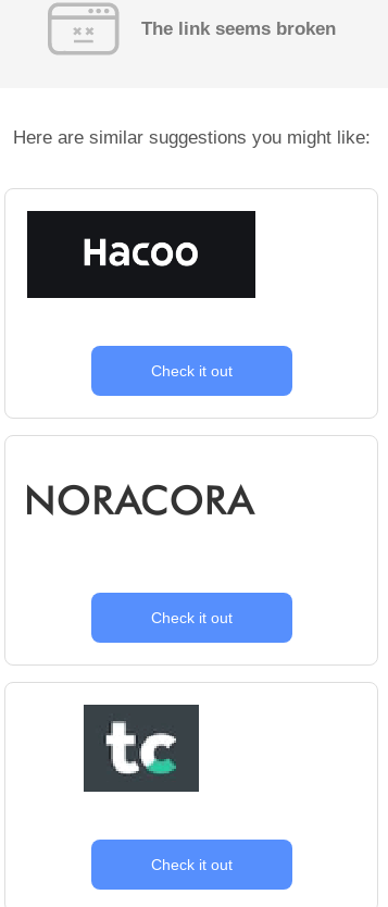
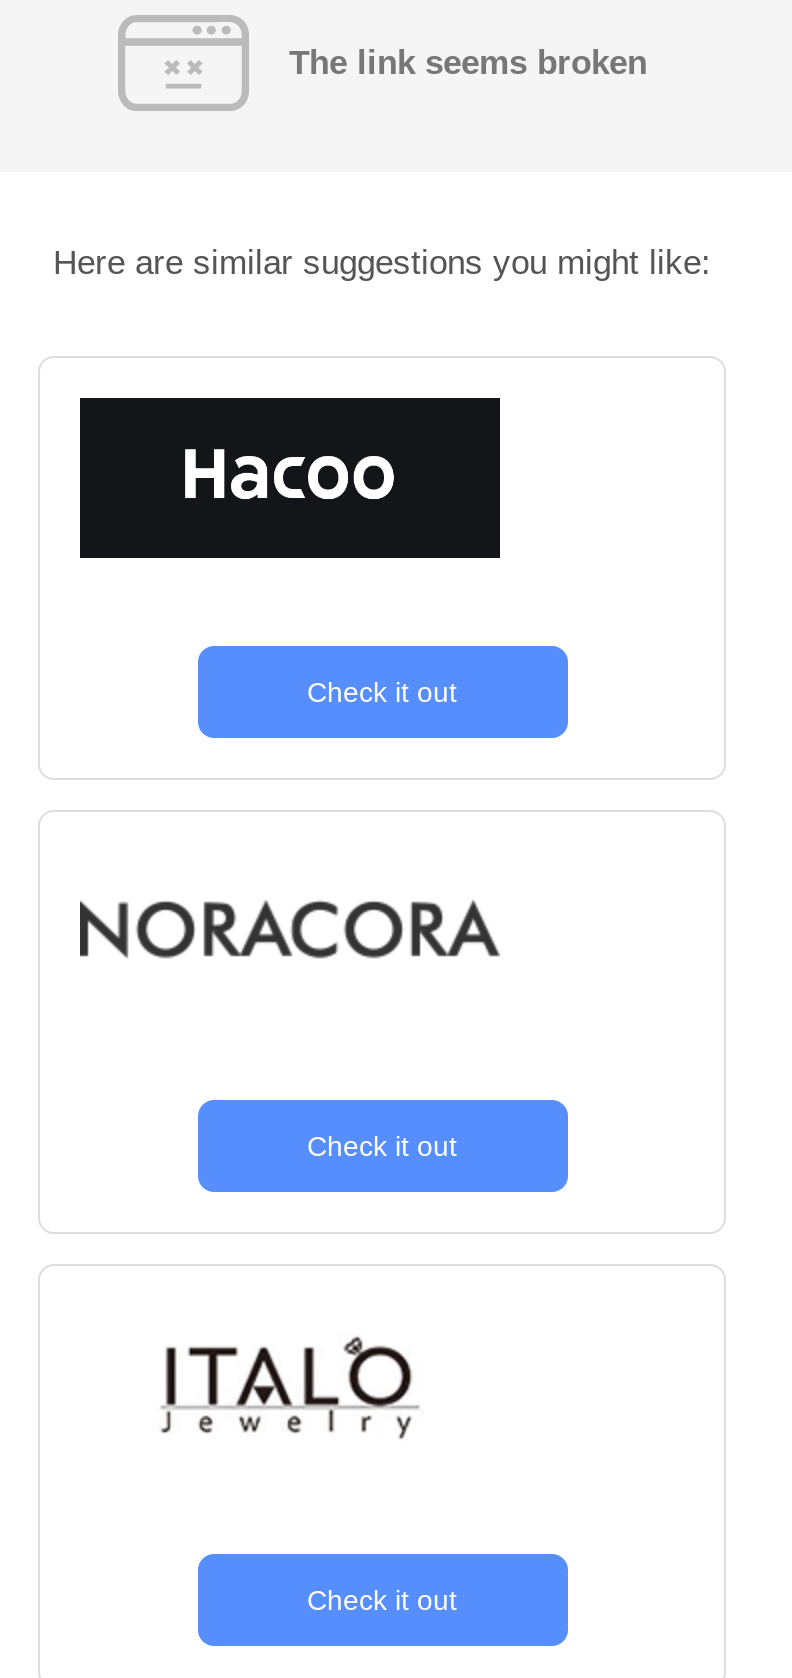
[73,704,209,793] [image] -> [160,1306,418,1466] [image]

